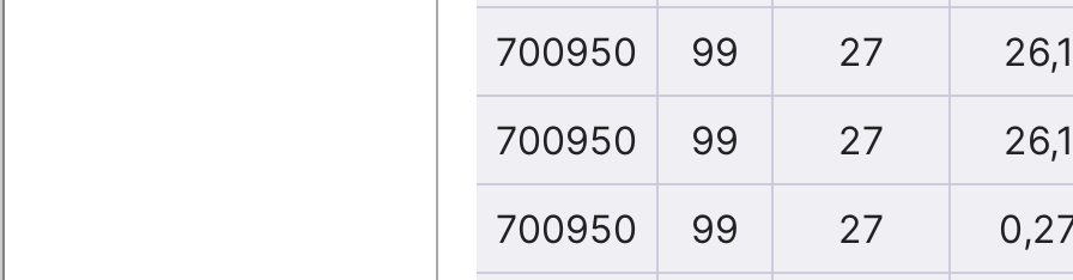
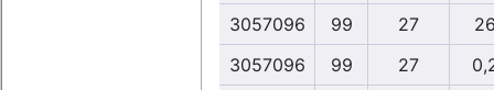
[496,29,739,77] 700950 99 -> [229,14,352,36] 3057096 99
[496,117,1073,254] 700950 | 99 | 27 | 26,1 | 700950 -> [229,54,305,76] 3057096

